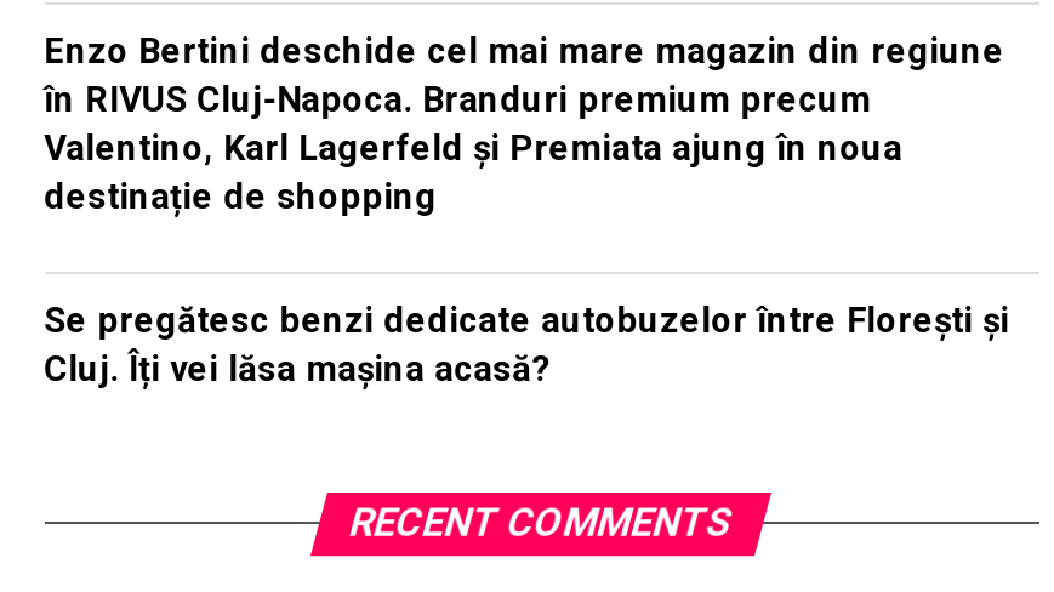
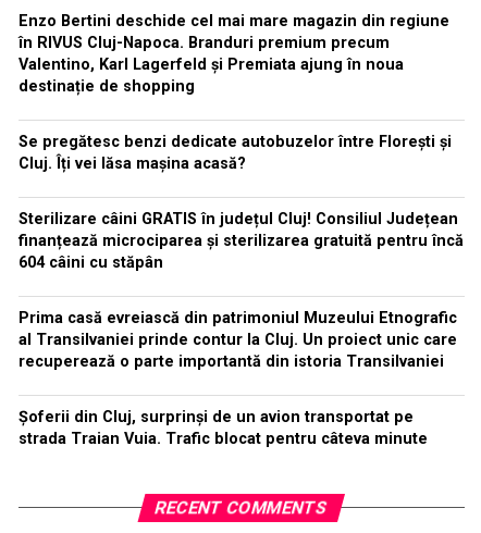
none -> [18,210,463,448] Sterilizare câini GRATIS în județul Cluj! Consiliul Județean | finanțează microciparea și sterilizarea gratuită pentru încă | 604 câini cu stăpân | Prima casă evreiască din patrimoniul Muzeului Etnografic | al Transilvaniei prinde contur la Cluj. Un proiect unic care | recuperează o parte importantă din istoria Transilvaniei | Șoferii din Cluj, surprinși de un avion transportat pe | strada Traian Vuia. Trafic blocat pentru câteva minute

